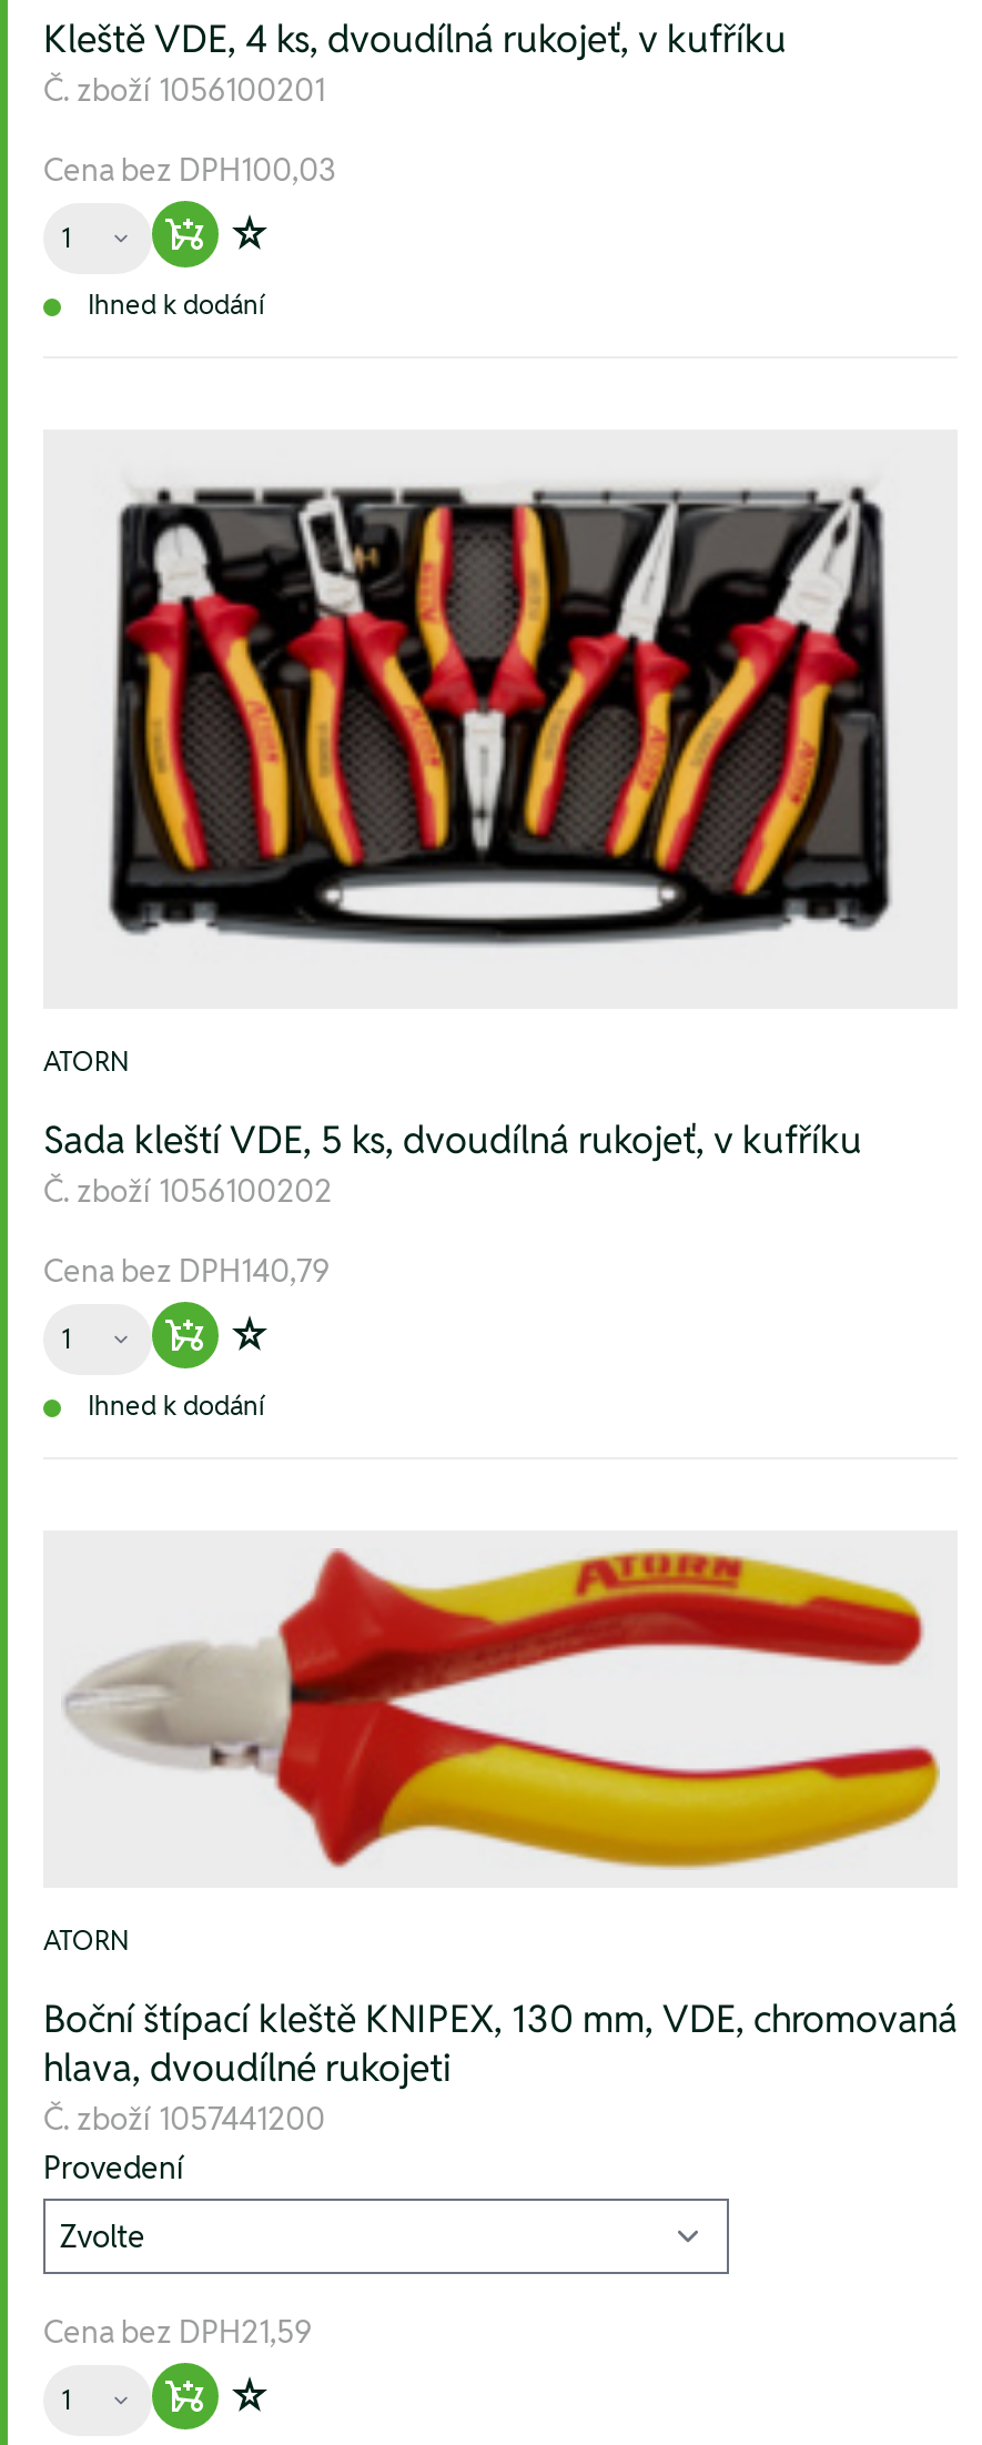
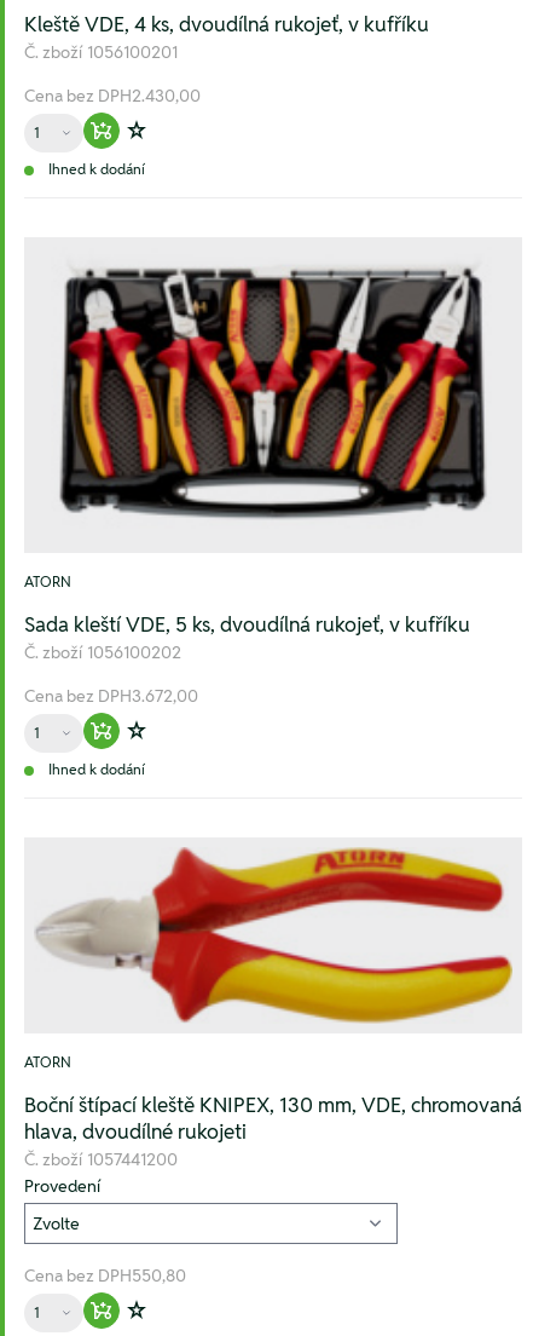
[43,150,336,190] Cena bez DPH100,03 -> [24,85,201,107] Cena bez DPH2.430,00
[43,1251,330,1291] Cena bez DPH140,79 -> [24,685,198,707] Cena bez DPH3.672,00
[43,2313,312,2353] Cena bez DPH21,59 -> [24,1264,186,1286] Cena bez DPH550,80

